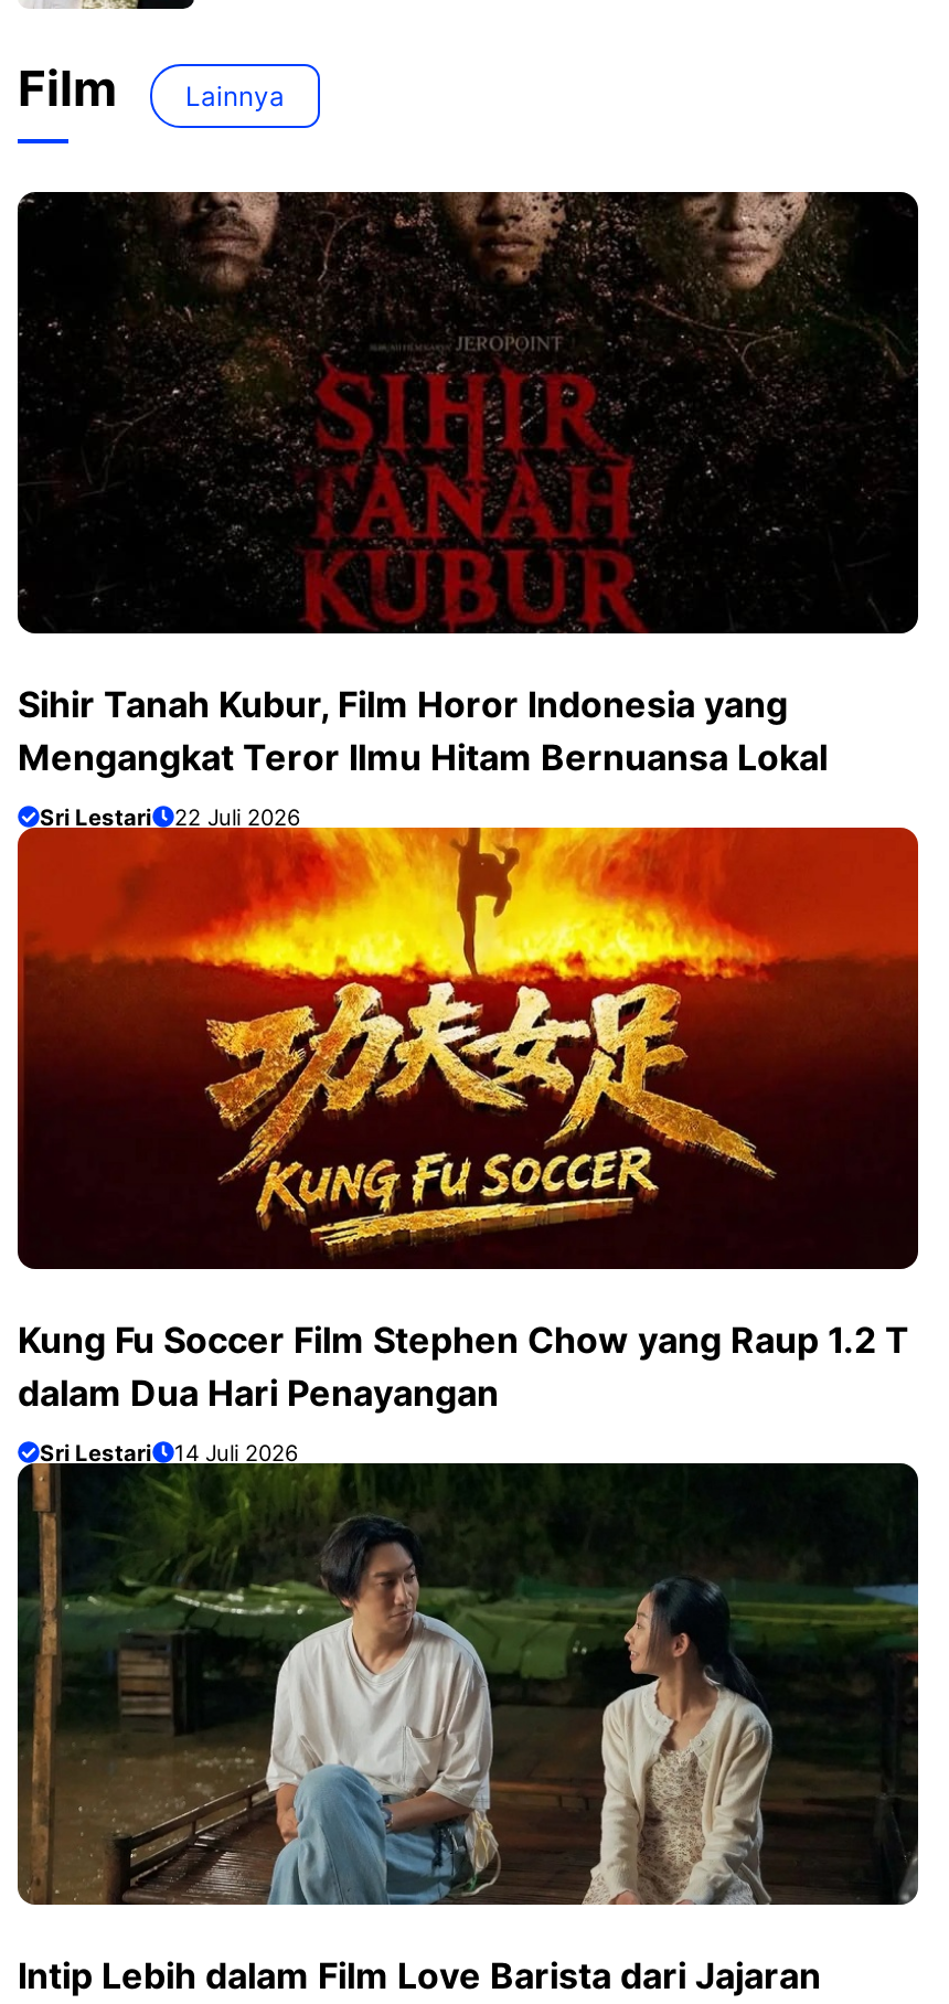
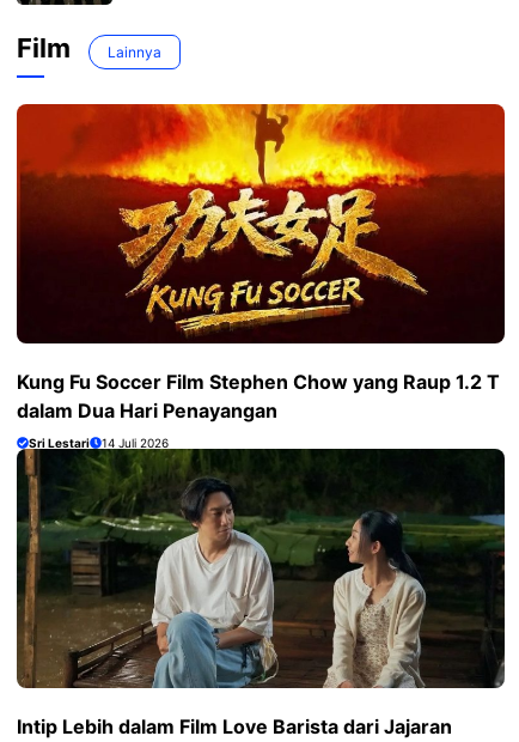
[18,190,920,830] [image] | Sihir Tanah Kubur, Film Horor Indonesia yang | Mengangkat Teror Ilmu Hitam Bernuansa Lokal | Sri Lestari | 22 Juli 2026 -> none

